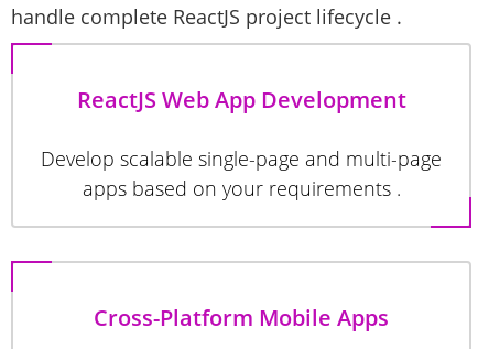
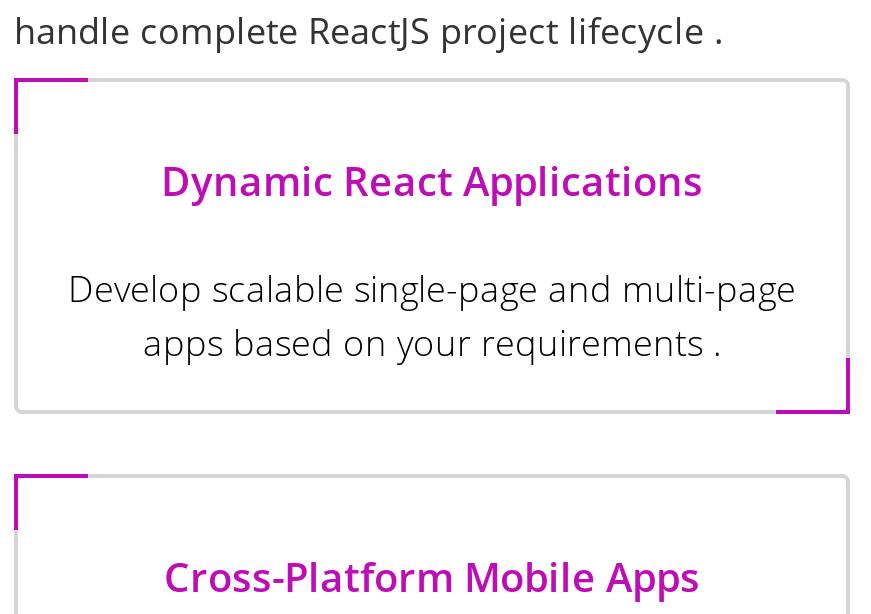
[77,85,406,114] ReactJS Web App Development -> [161,154,703,208] Dynamic React Applications

